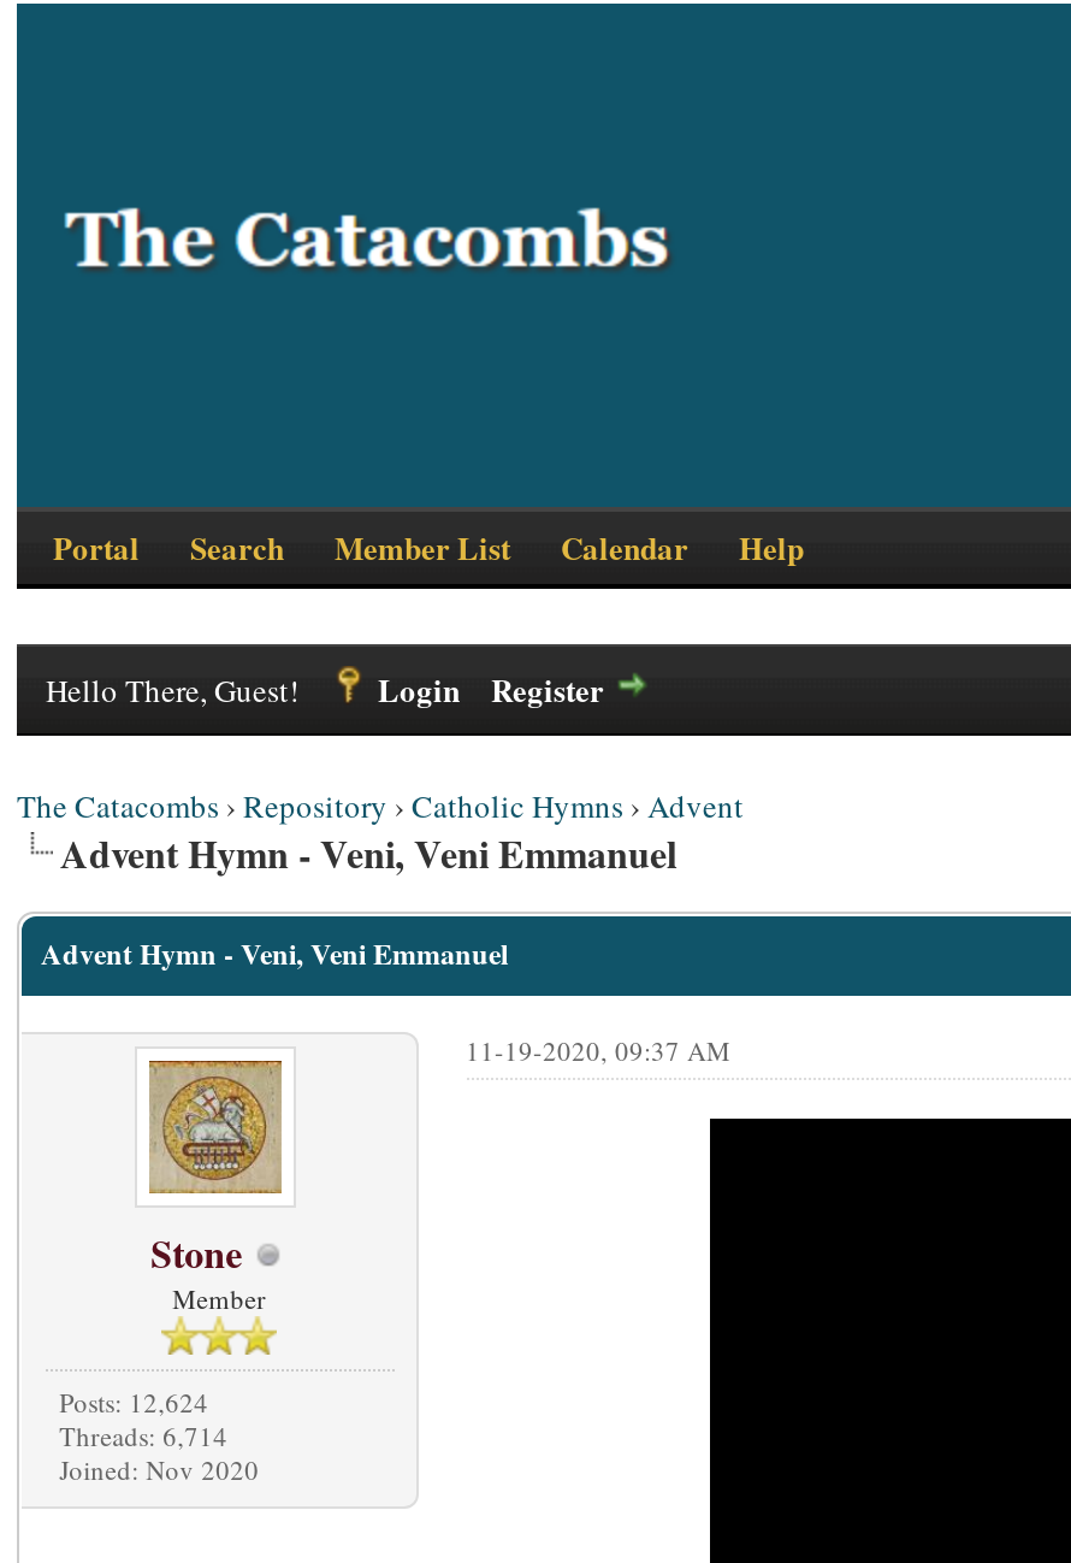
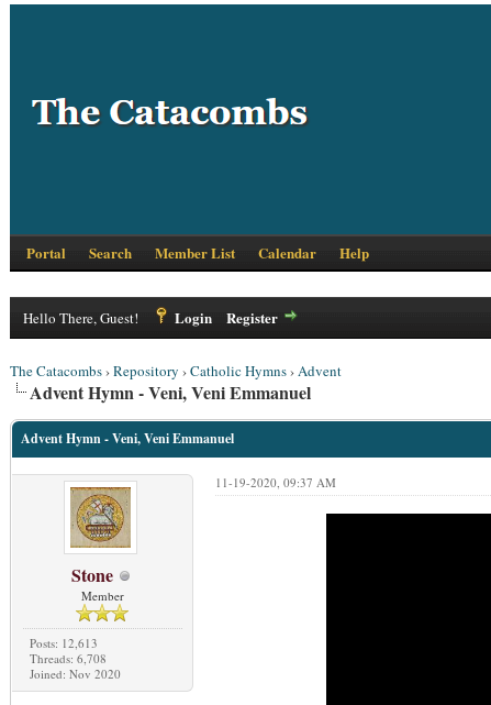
[59,1384,209,1420] Posts: 12,624 -> [29,635,97,651] Posts: 12,613
[59,1417,228,1453] Threads: 6,714 -> [29,650,106,667] Threads: 6,708

